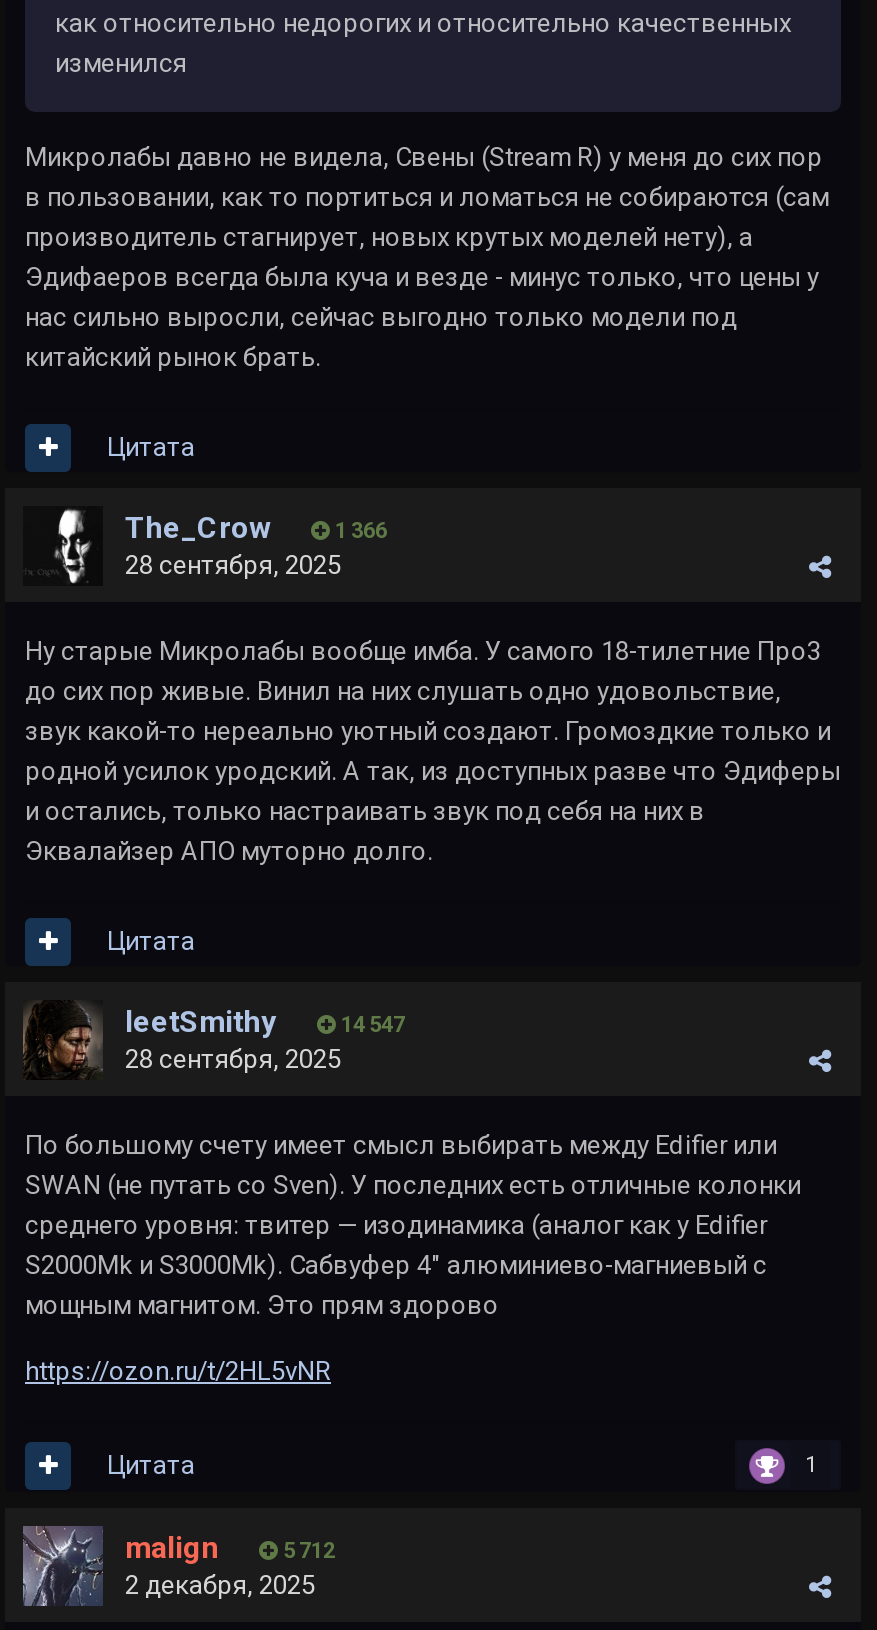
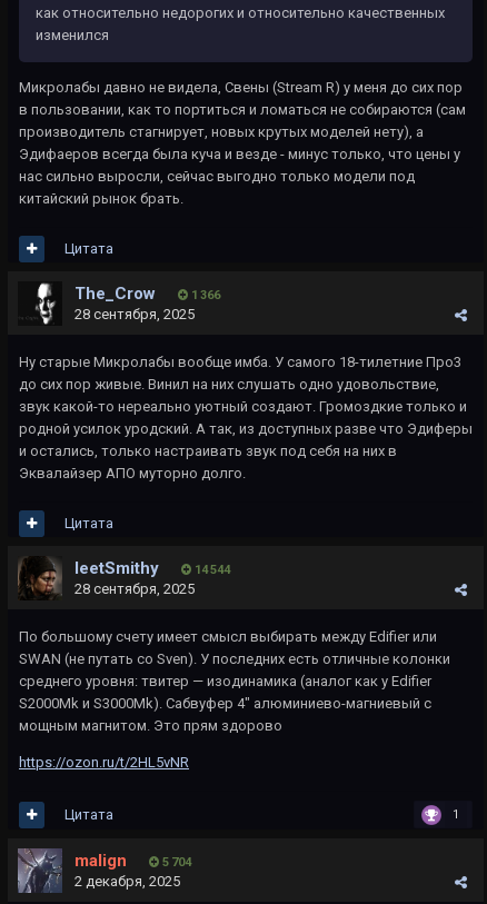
[335,1012,405,1038] 14 547 -> [191,563,230,577] 14 544
[277,1538,335,1564] 5 712 -> [159,855,191,870] 5 704

